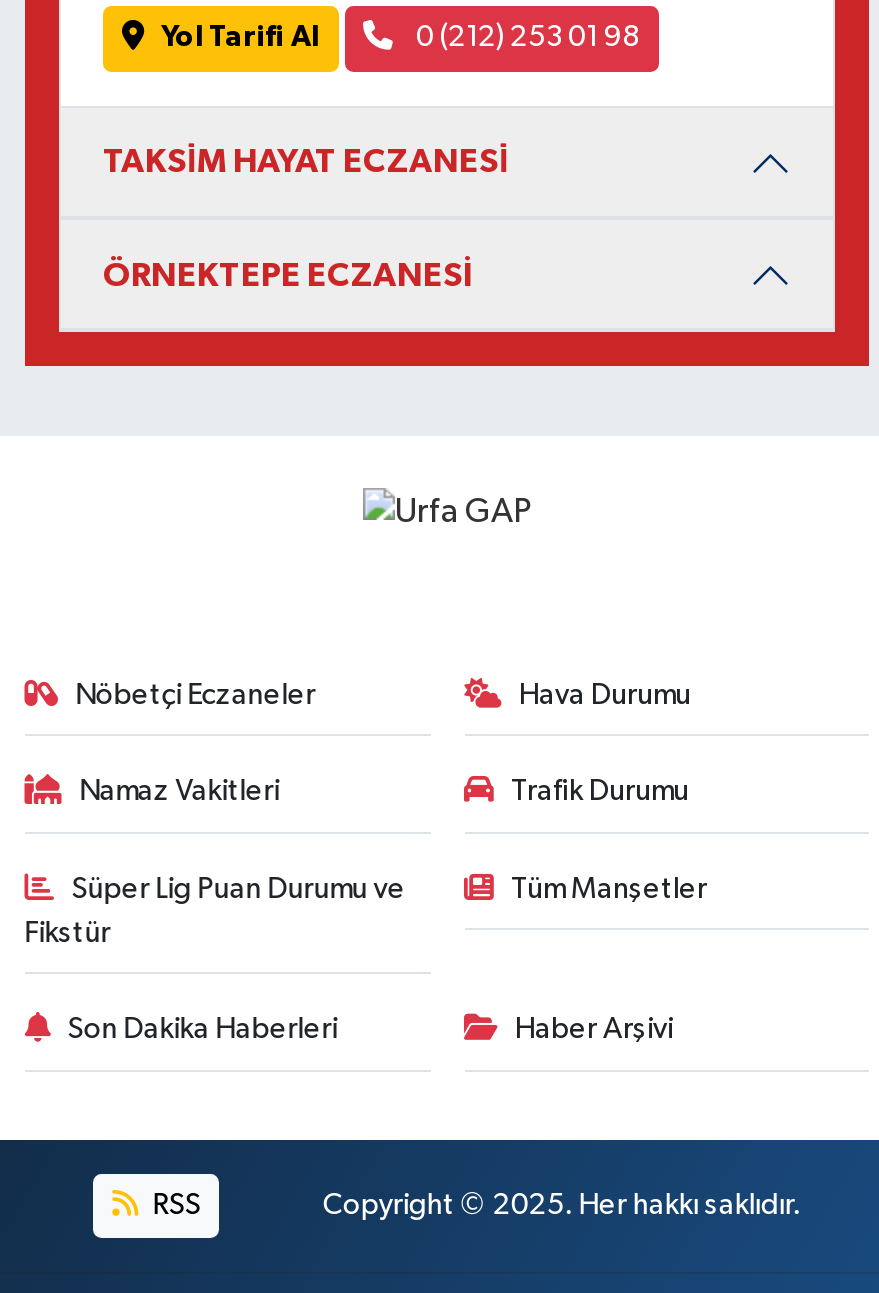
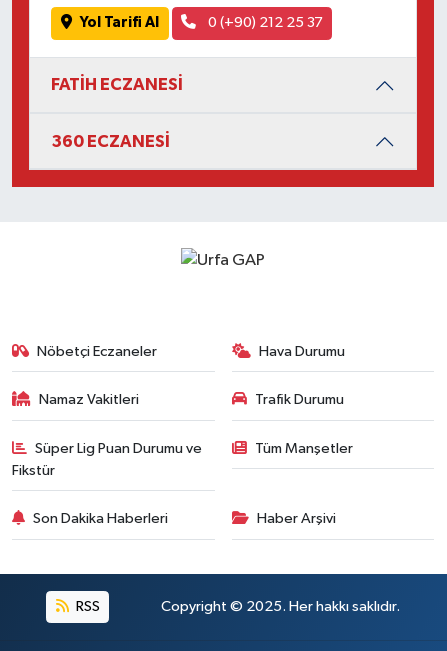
[410,23,640,53] 0 (212) 253 01 98 -> [204,15,322,30] 0 (+90) 212 25 37
[103,144,509,178] TAKSİ̇M HAYAT ECZANESİ̇ -> [51,76,183,93] FATİH ECZANESİ
[103,257,473,291] ÖRNEKTEPE ECZANESİ -> [51,132,170,149] 360 ECZANESİ

